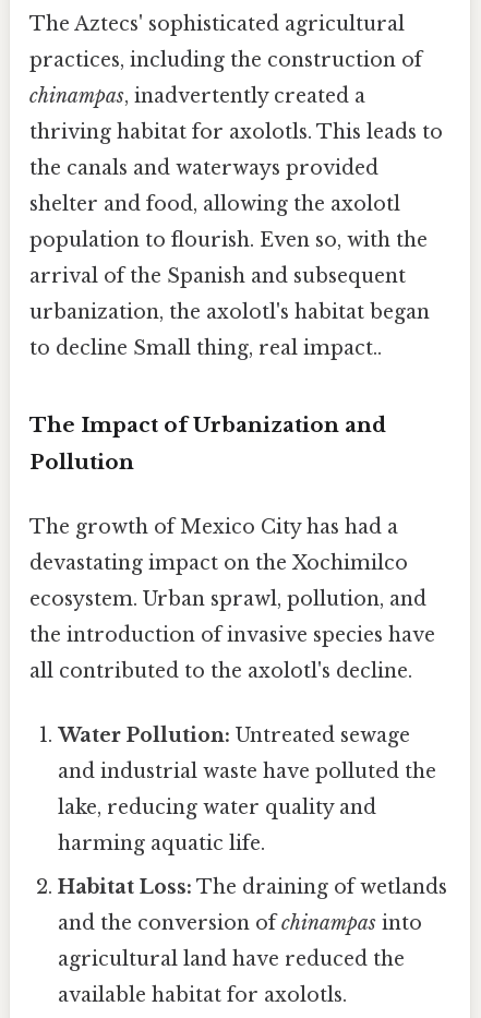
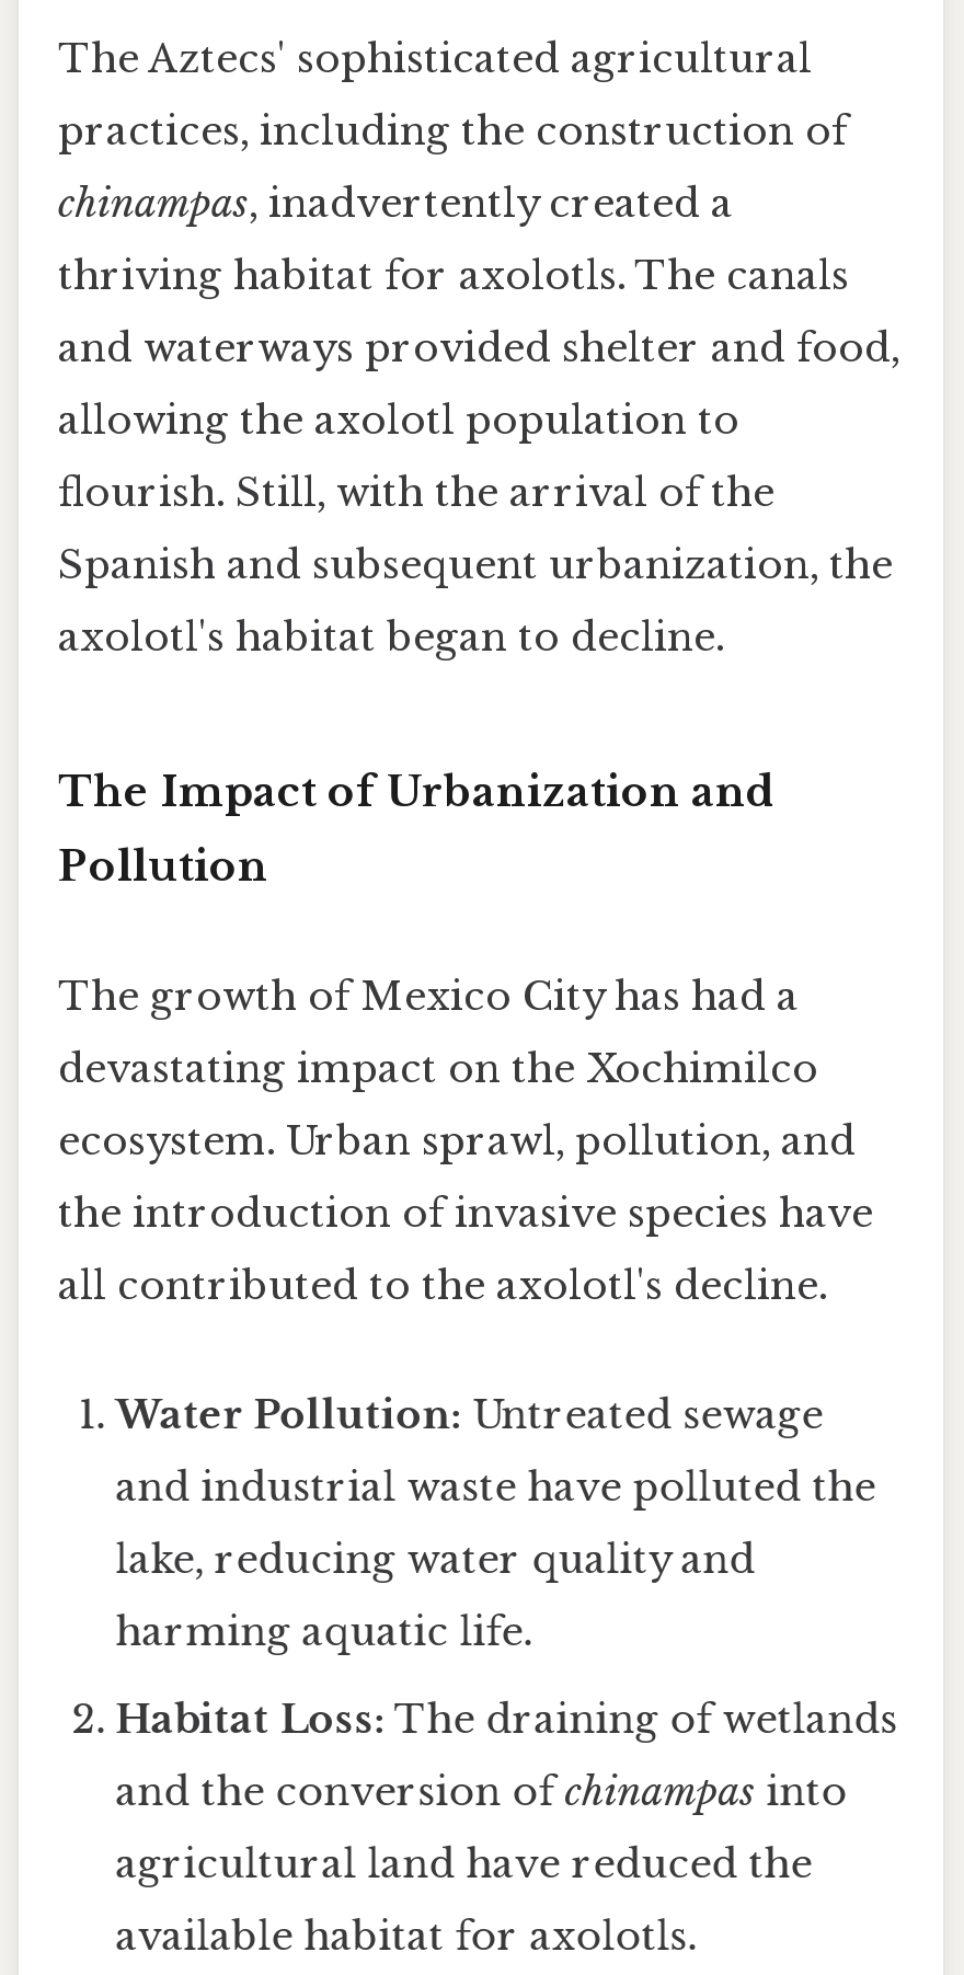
[29,120,443,360] thriving habitat for axolotls. This leads to | the canals and waterways provided | shelter and food, allowing the axolotl | population to flourish. Even so, with the | arrival of the Spanish and subsequent | urbanization, the axolotl's habitat began | to decline Small thing, real impact.. -> [58,252,899,662] thriving habitat for axolotls. The canals | and waterways provided shelter and food, | allowing the axolotl population to | flourish. Still, with the arrival of the | Spanish and subsequent urbanization, the | axolotl's habitat began to decline.

